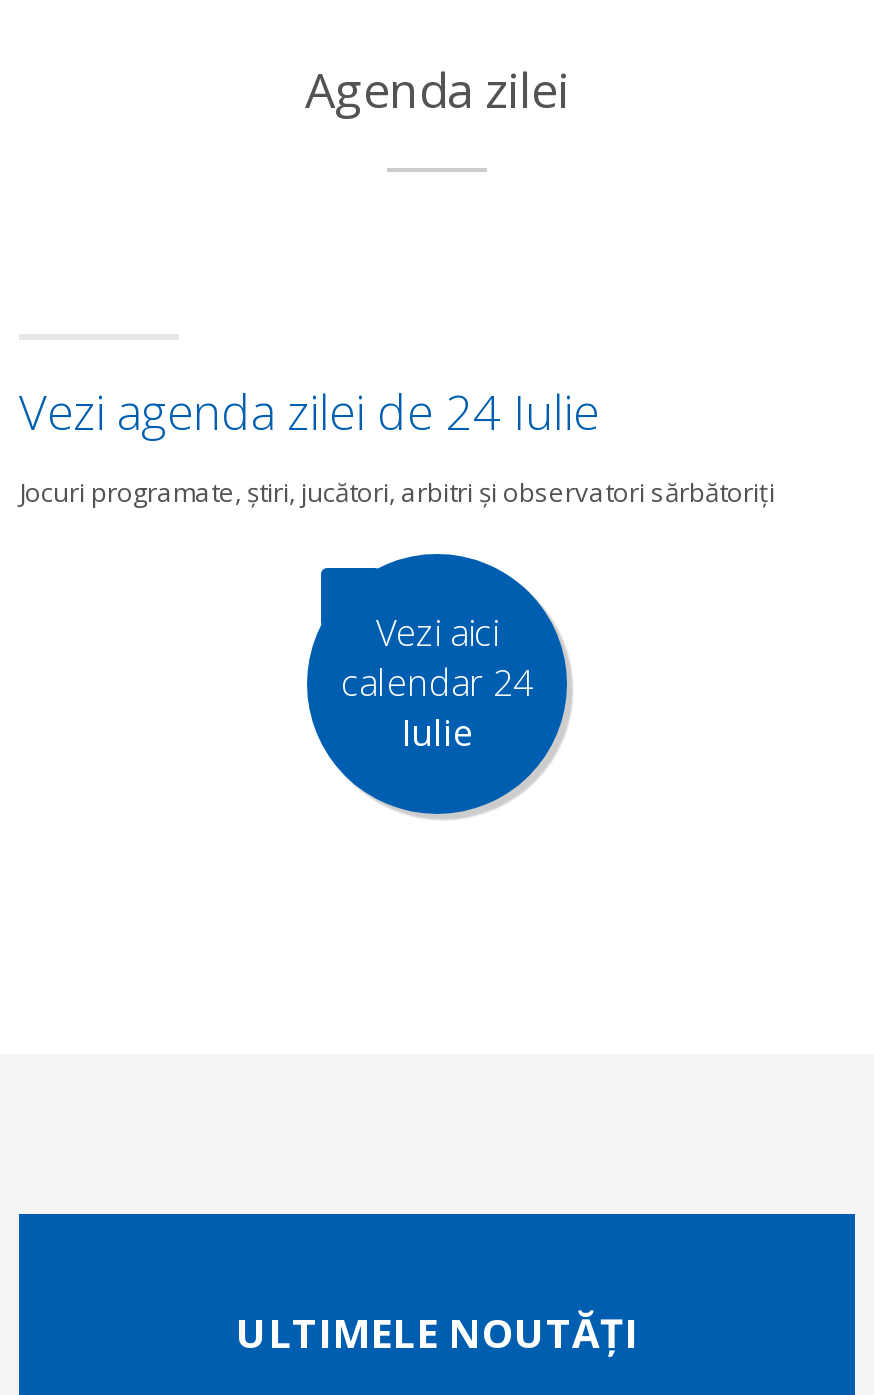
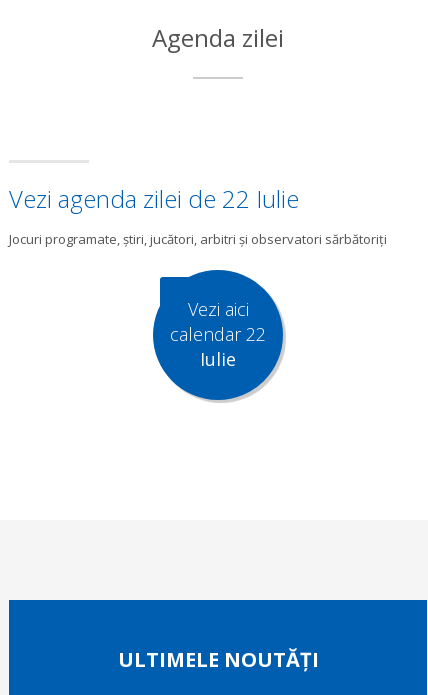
[19,377,599,443] Vezi agenda zilei de 24 Iulie -> [9,182,299,215] Vezi agenda zilei de 22 Iulie
[341,657,533,705] calendar 24 -> [170,322,266,346] calendar 22

